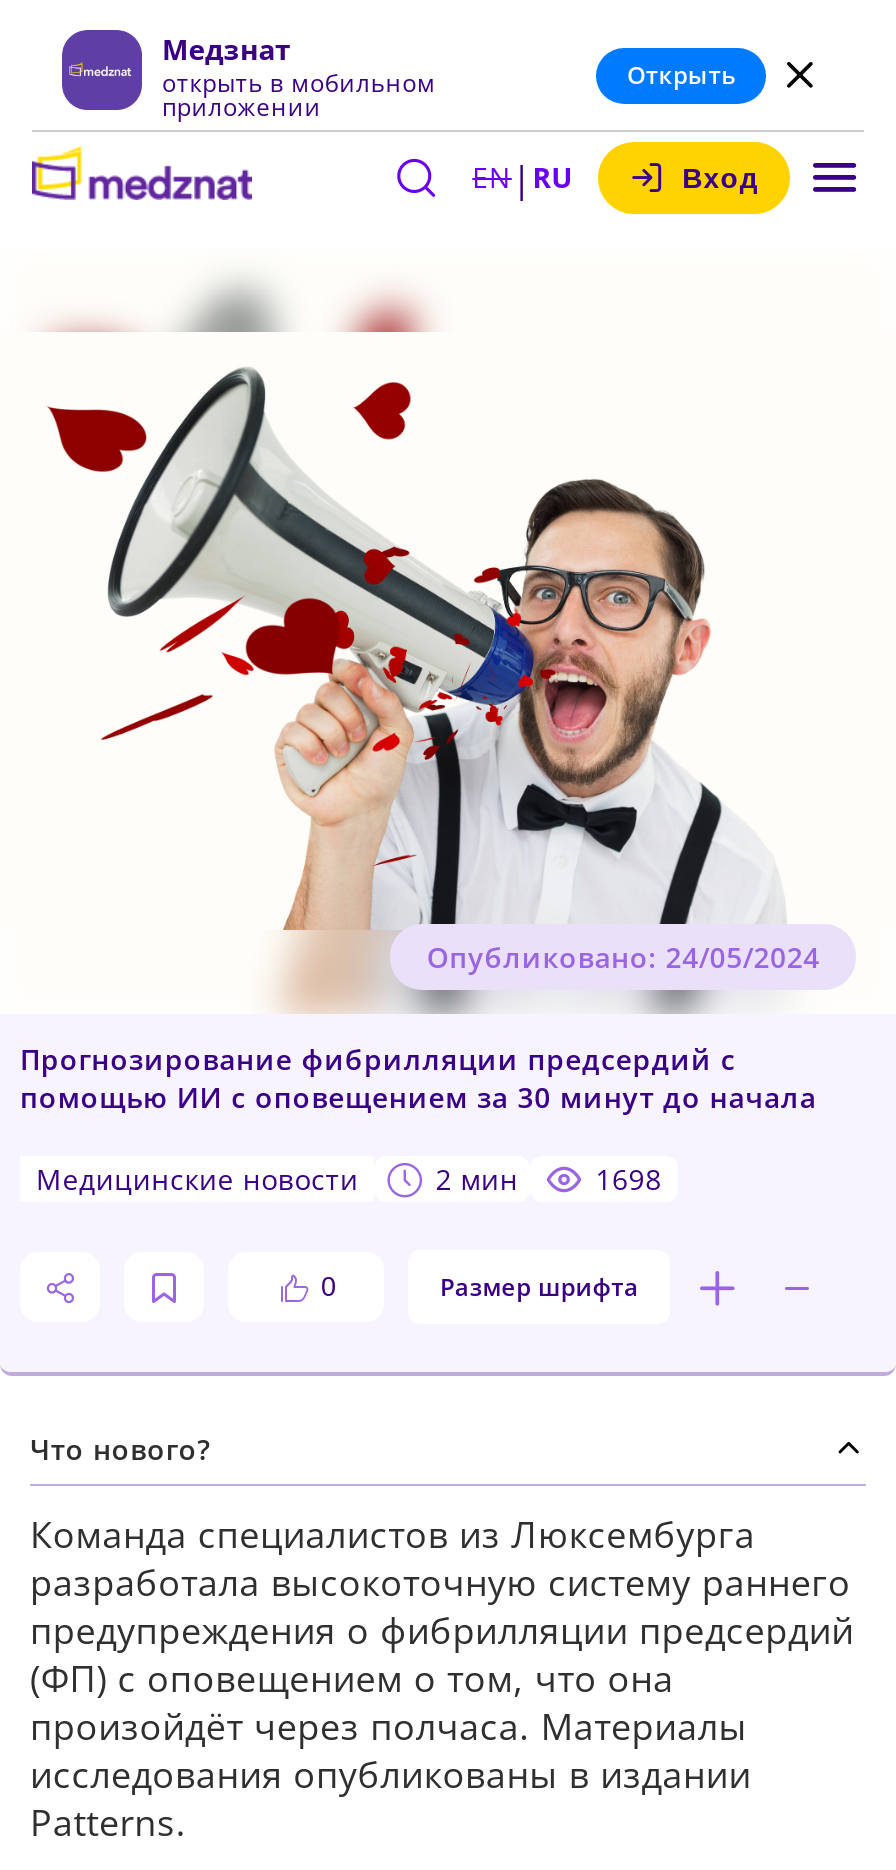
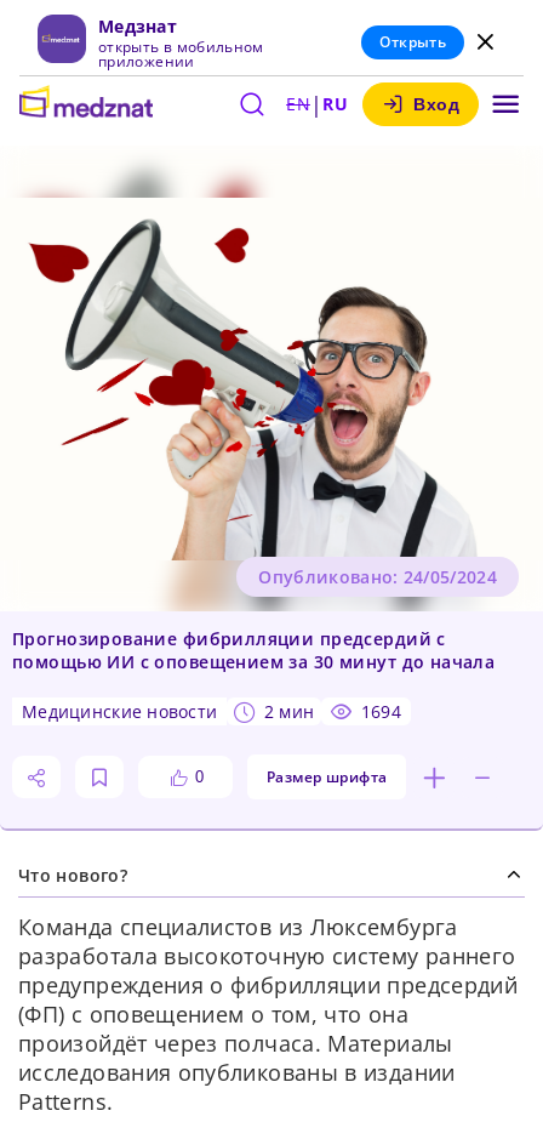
[595,1161,662,1199] 1698 -> [361,700,401,723] 1694

